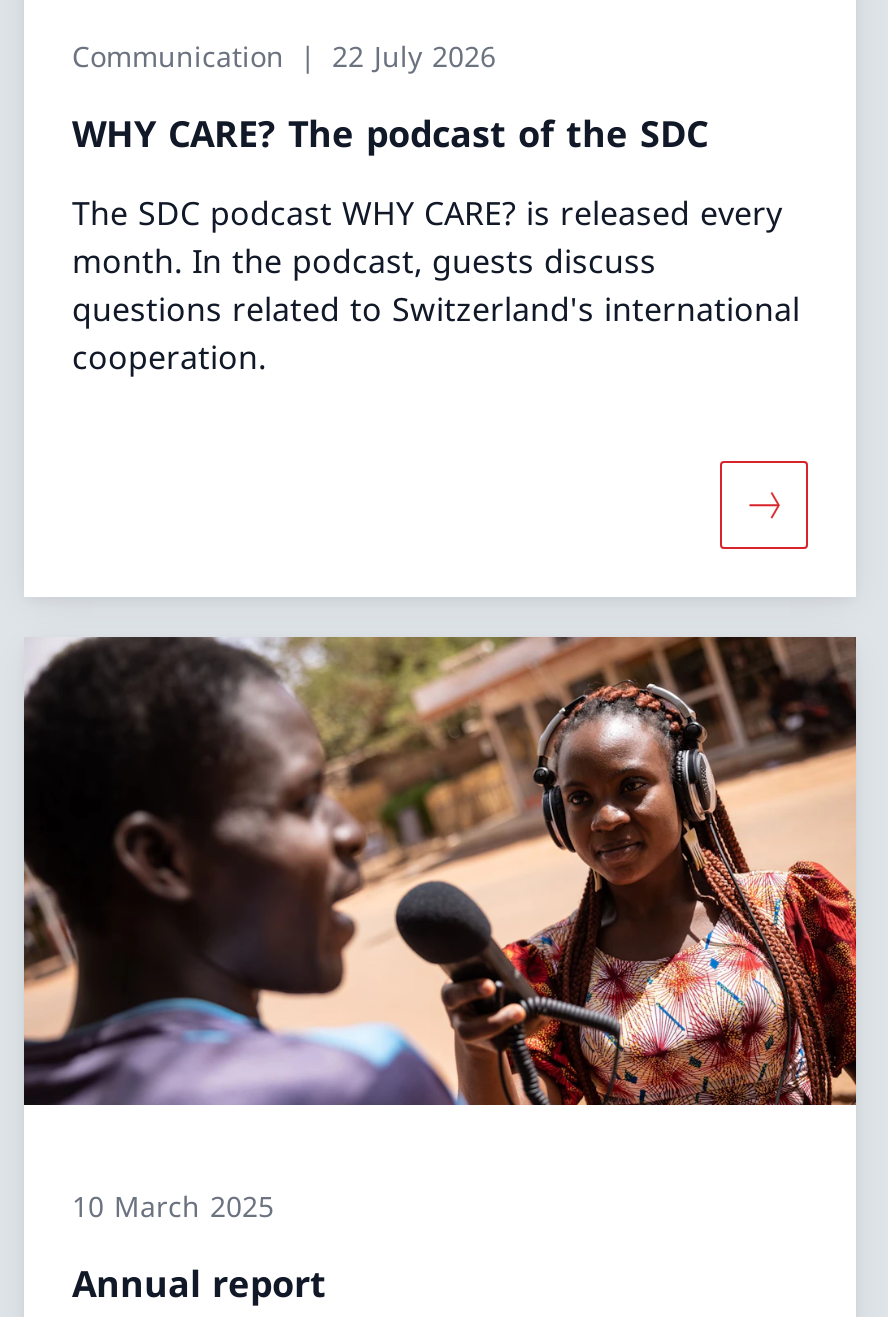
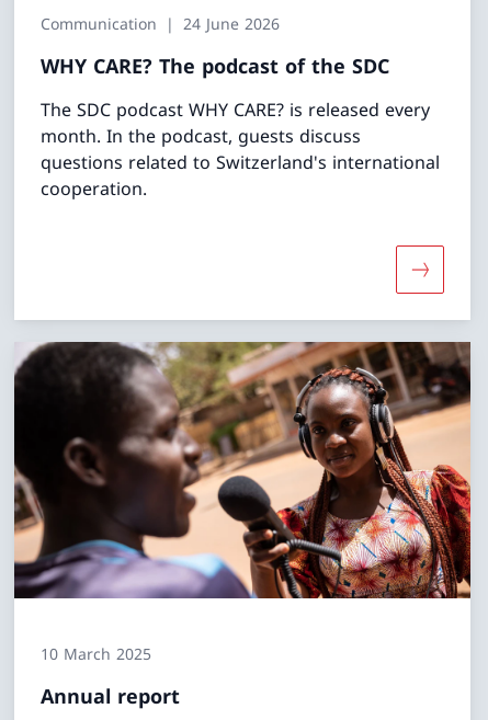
[72,37,496,75] Communication 22 July 2026 -> [41,13,280,34] Communication 24 June 2026

